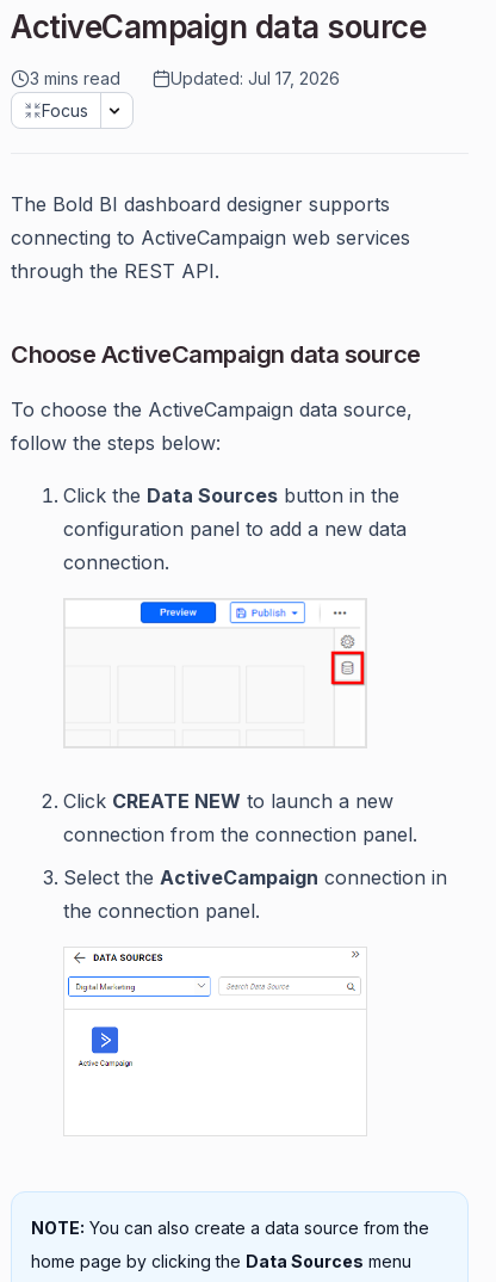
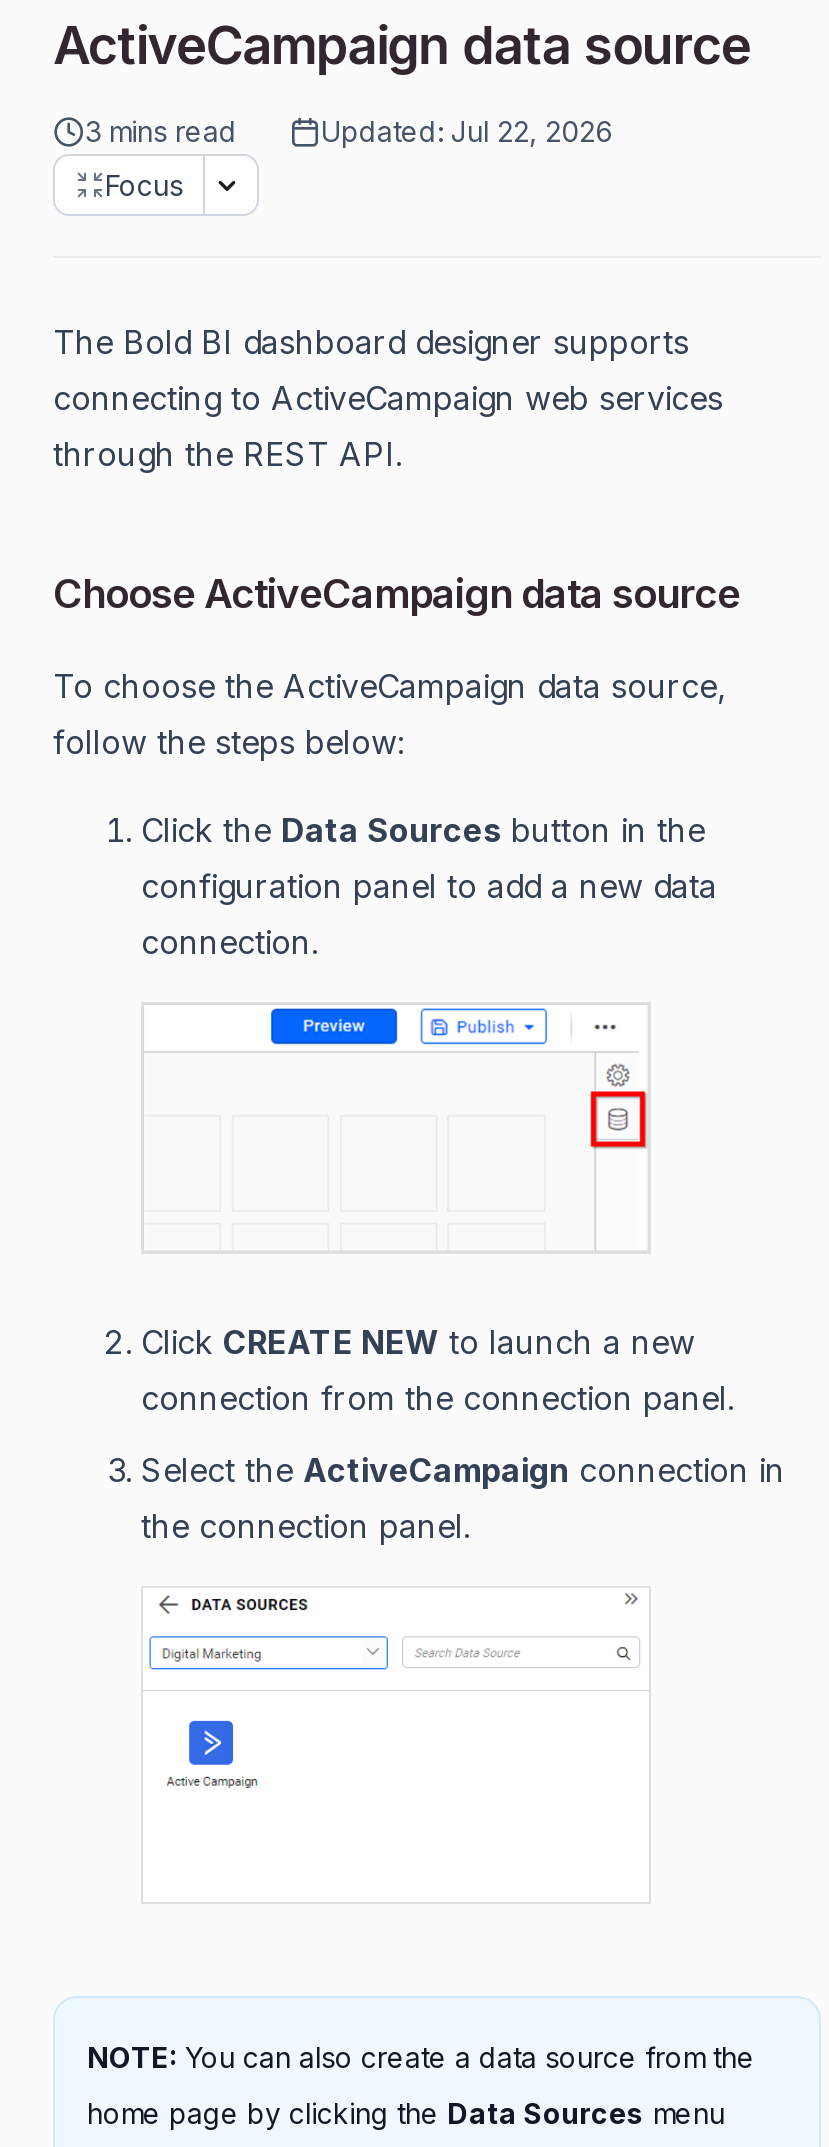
[170,68,340,88] Updated: Jul 17, 2026 -> [321,114,613,148] Updated: Jul 22, 2026

